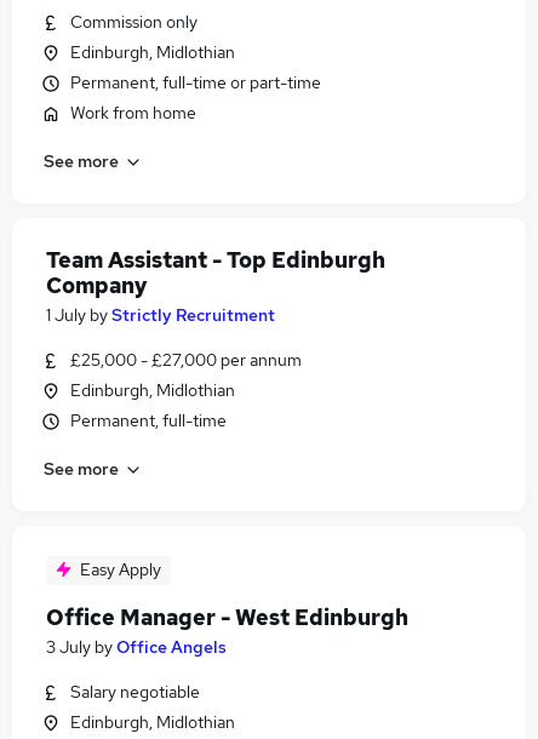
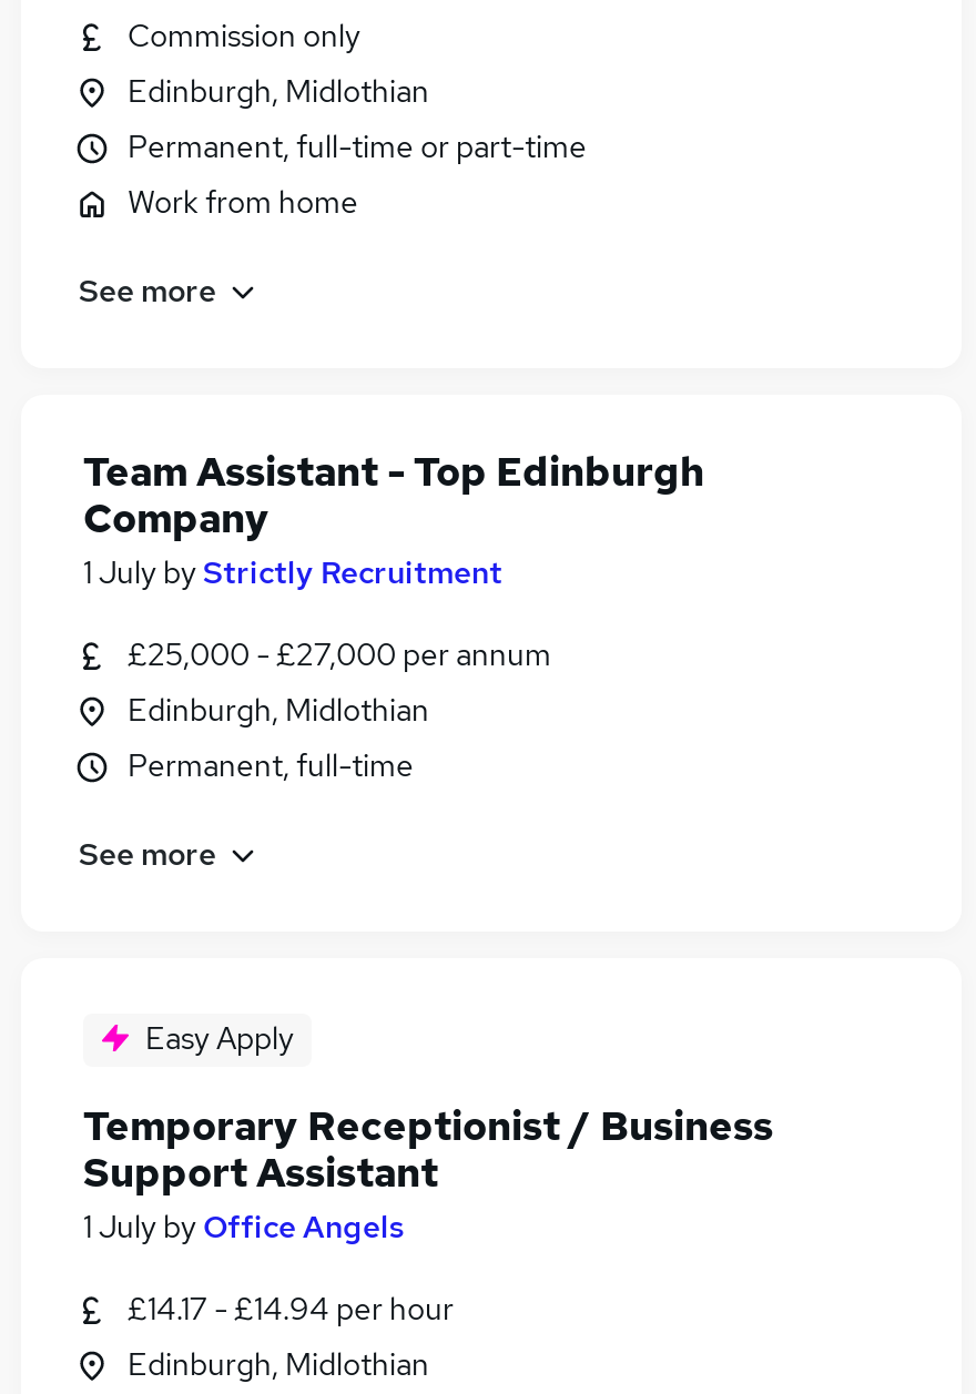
[46,603,408,658] Office Manager - West Edinburgh | 3 July by Office Angels -> [83,1100,773,1247] Temporary Receptionist / Business | Support Assistant | 1 July by Office Angels
[70,681,200,703] Salary negotiable -> [128,1289,454,1329] £14.17 - £14.94 per hour

